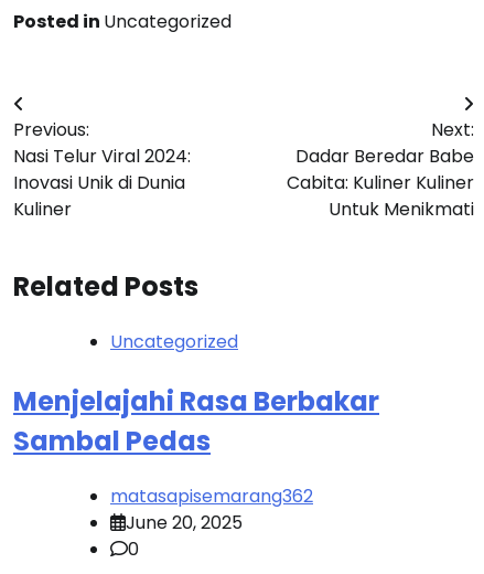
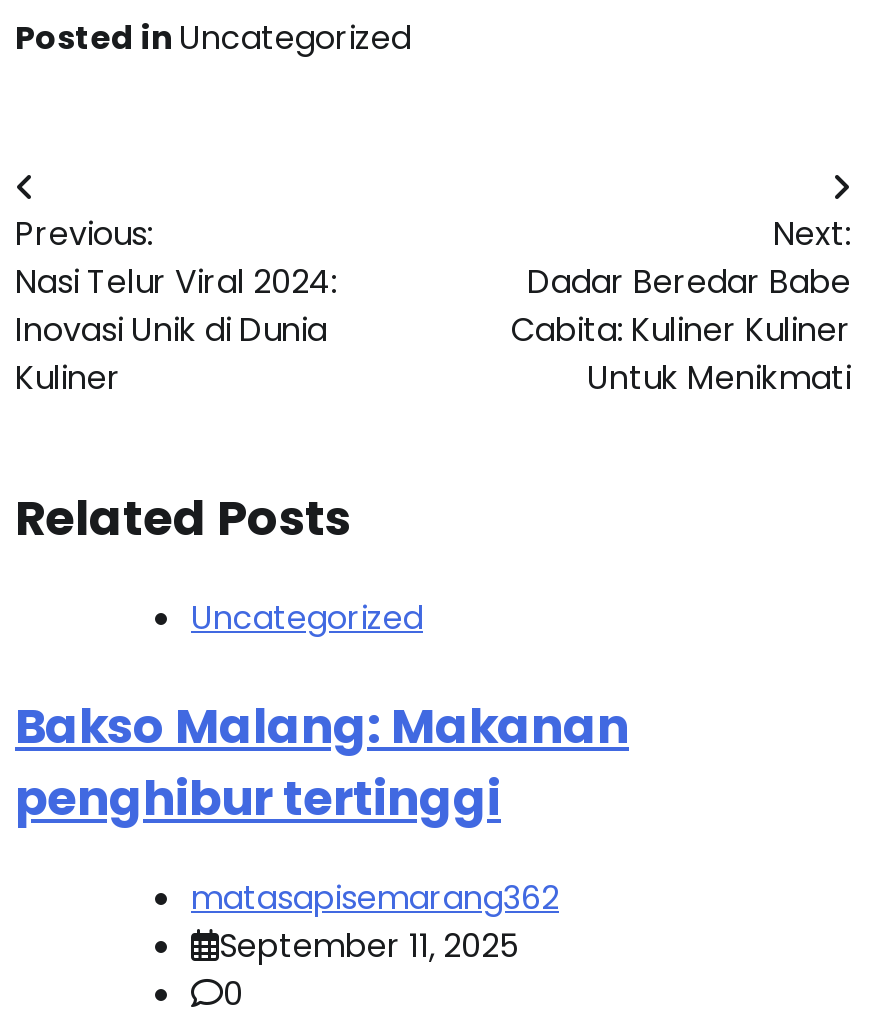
[13,383,379,459] Menjelajahi Rasa Berbakar | Sambal Pedas -> [15,692,629,830] Bakso Malang: Makanan | penghibur tertinggi
[126,510,243,535] June 20, 2025 -> [219,922,519,968] September 11, 2025

